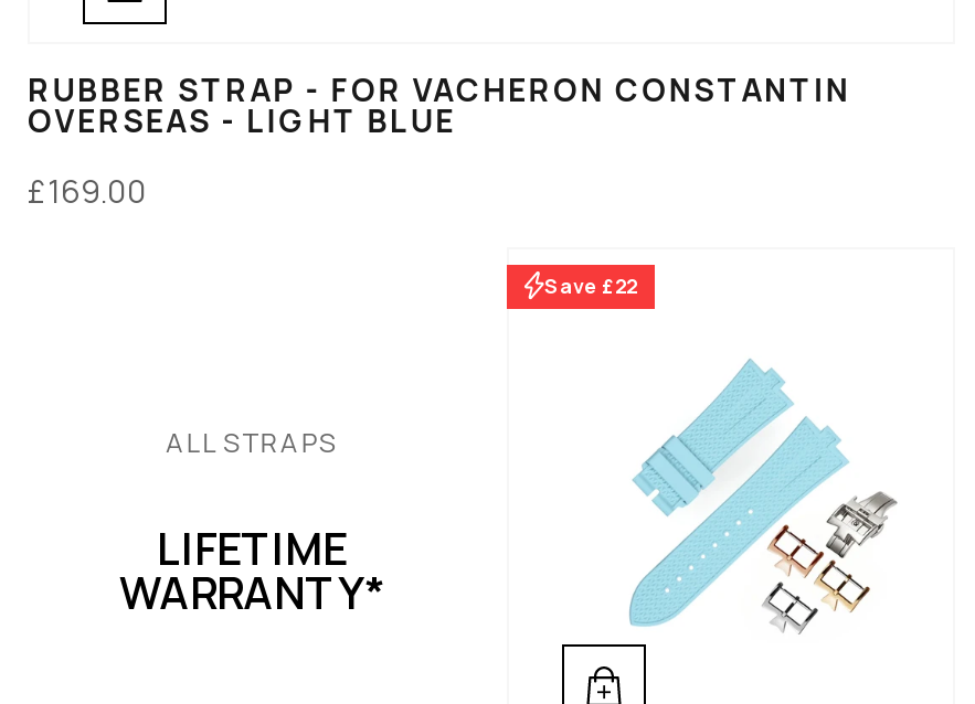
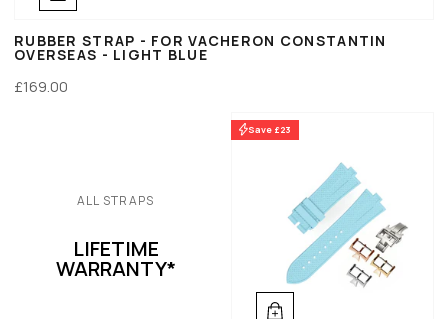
[544,270,637,299] Save £22 -> [248,122,291,135] Save £23

